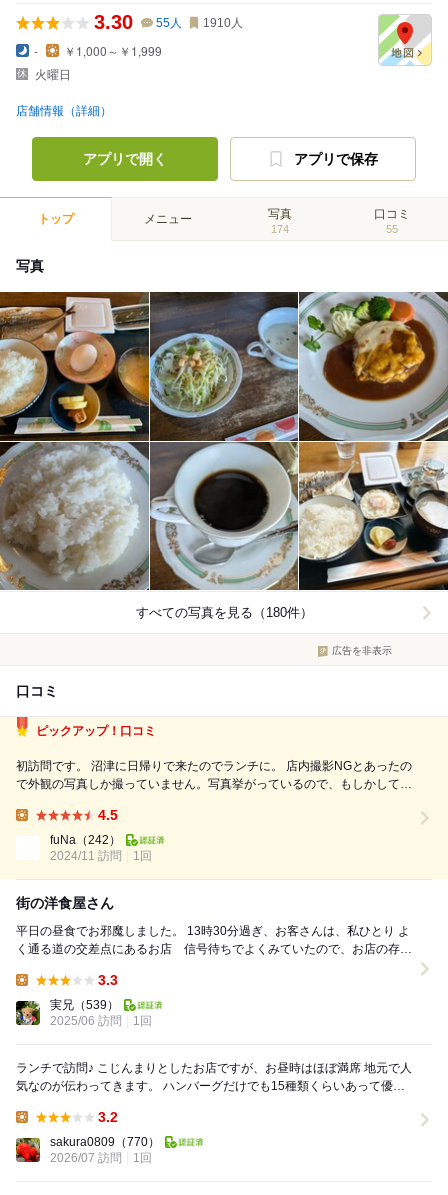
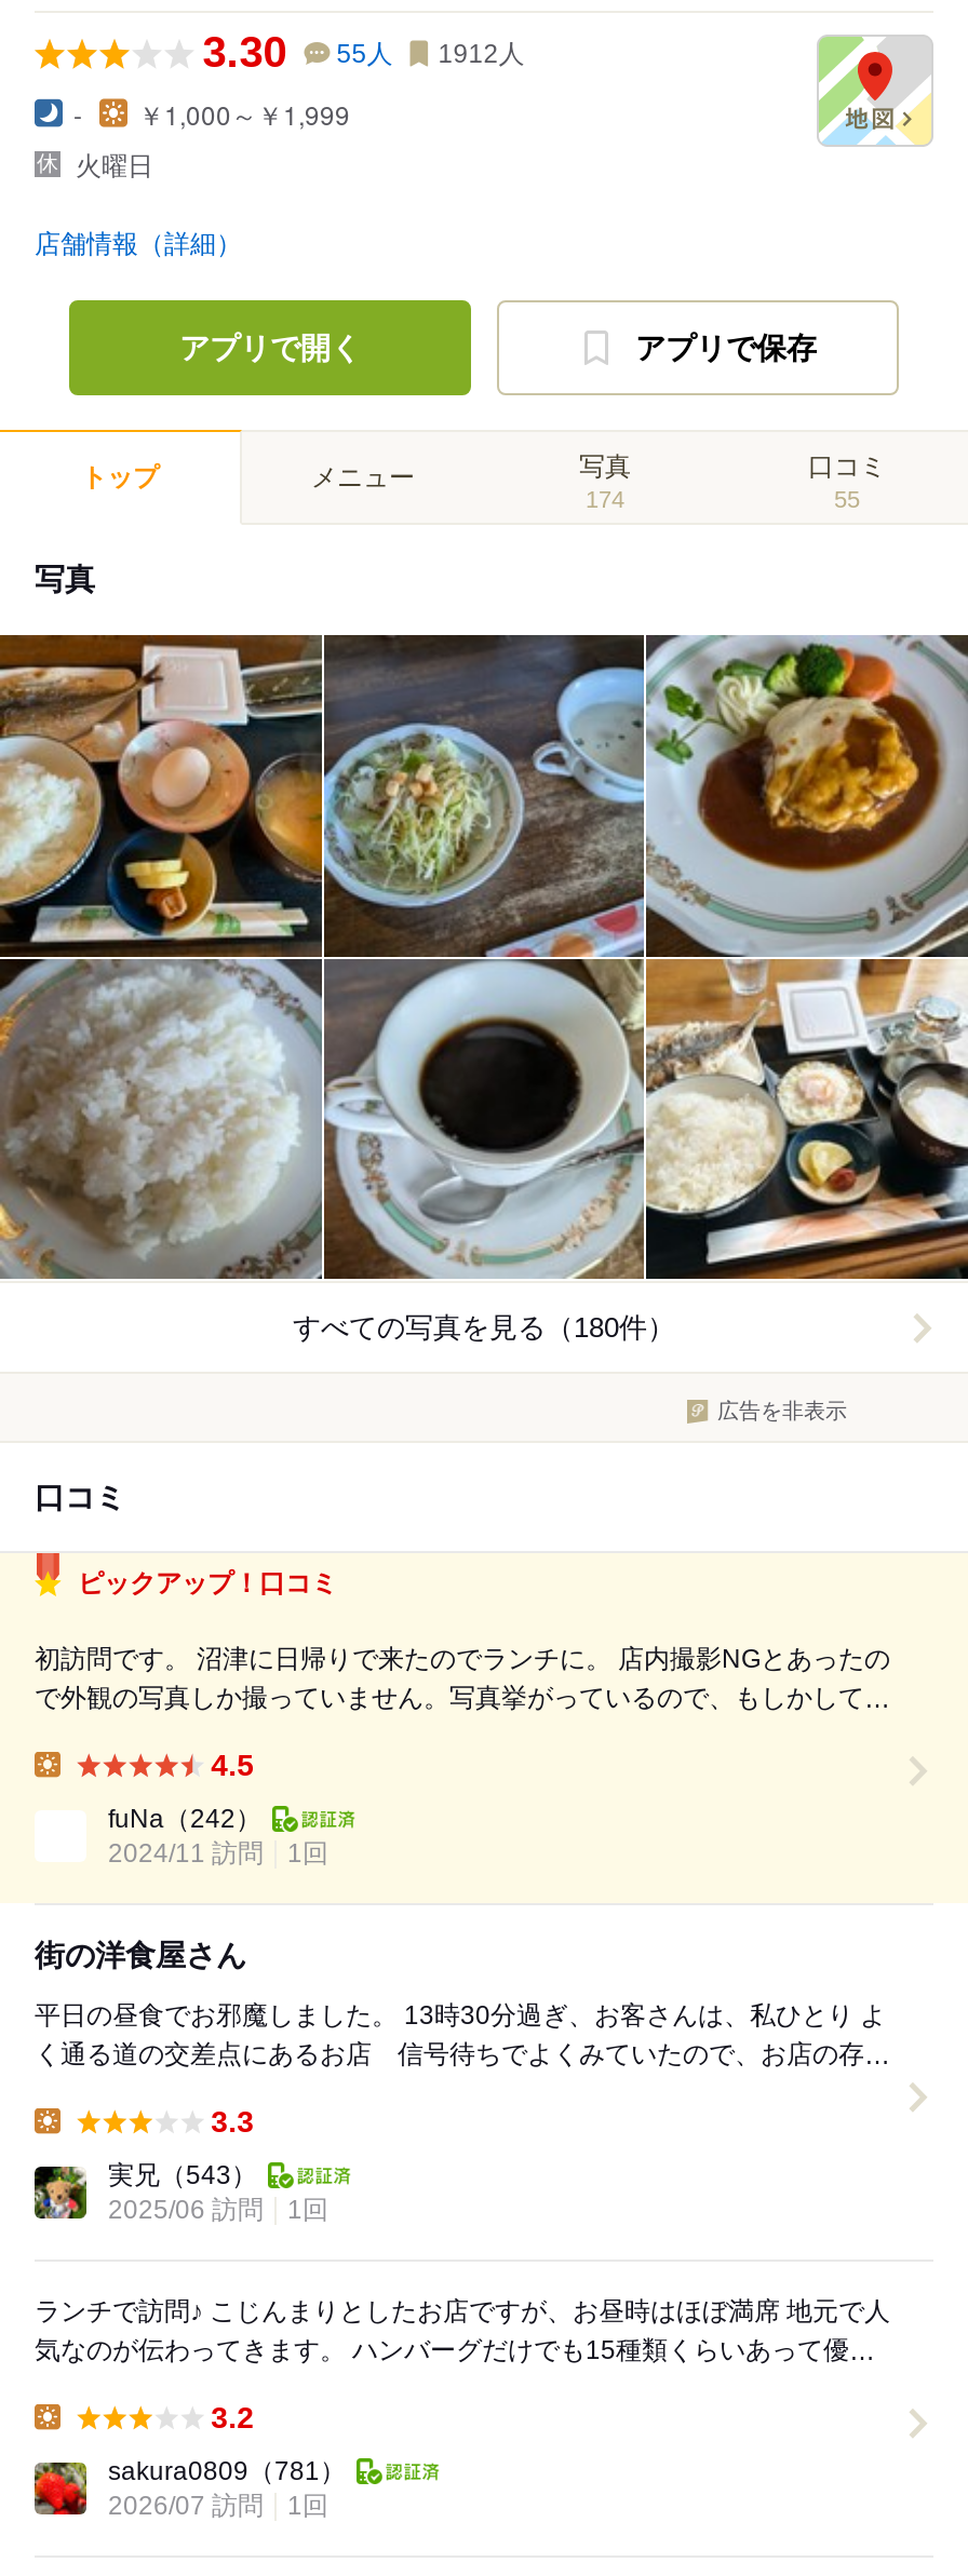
[94,11,243,33] 3.30 55人 1910人 -> [203,28,525,76] 3.30 55人 1912人
[50,998,119,1012] 実兄（539） -> [108,2161,257,2191] 実兄（543）
[50,1135,160,1149] sakura0809（770） -> [108,2457,346,2487] sakura0809（781）

